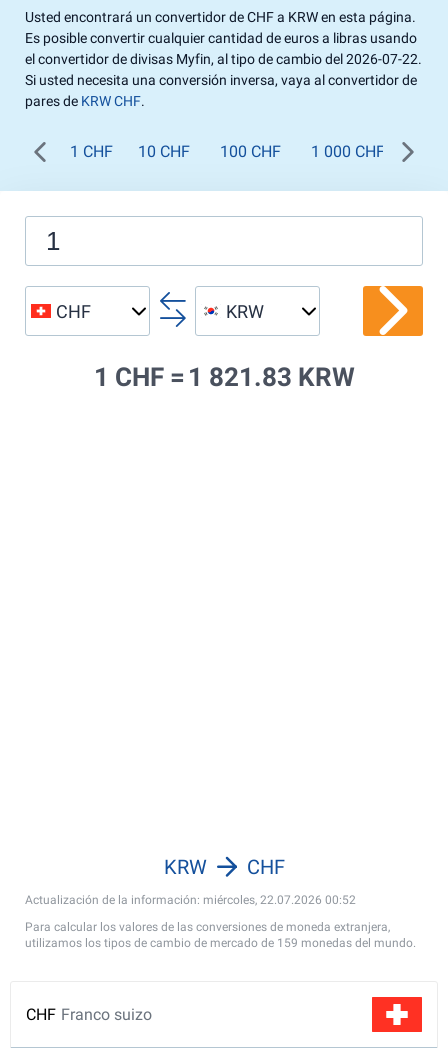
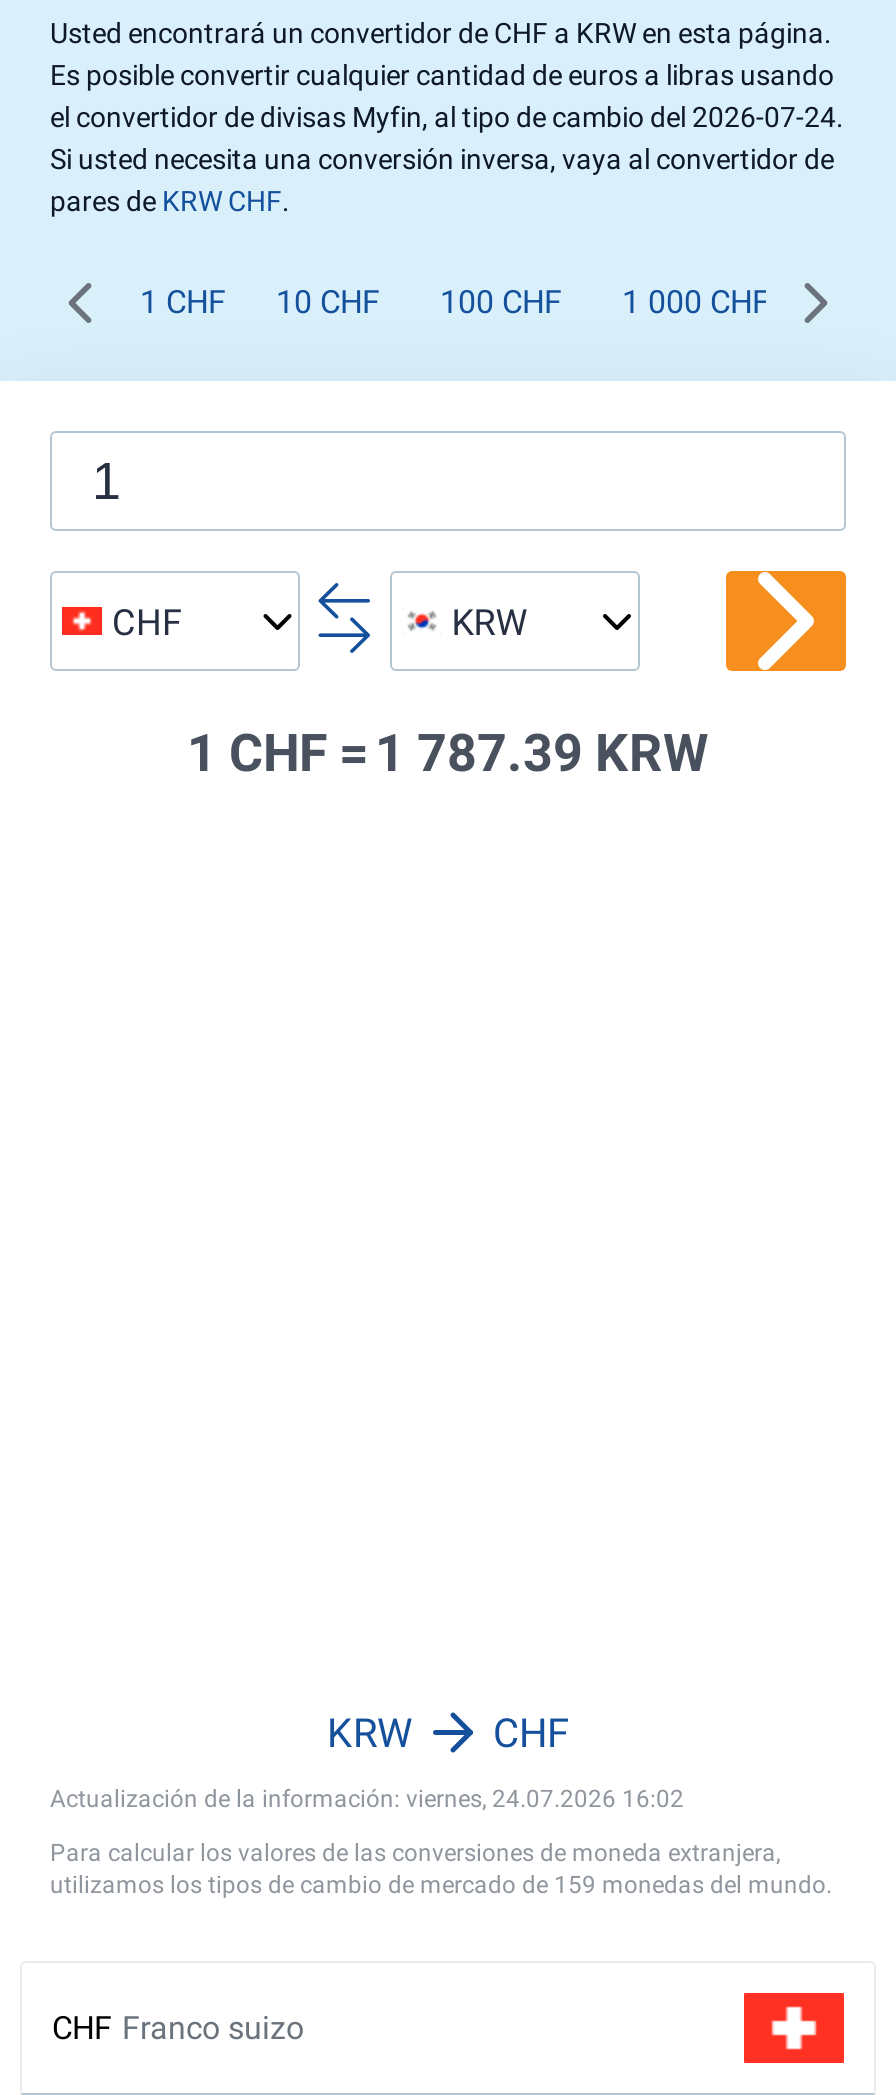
[25,51,422,67] el convertidor de divisas Myfin, al tipo de cambio del 2026-07-22. -> [50,101,844,133] el convertidor de divisas Myfin, al tipo de cambio del 2026-07-24.
[93,362,354,392] 1 CHF = 1 821.83 KRW -> [187,723,709,783] 1 CHF = 1 787.39 KRW
[25,893,356,907] Actualización de la información: miércoles, 22.07.2026 00:52 -> [50,1785,684,1813] Actualización de la información: viernes, 24.07.2026 16:02

